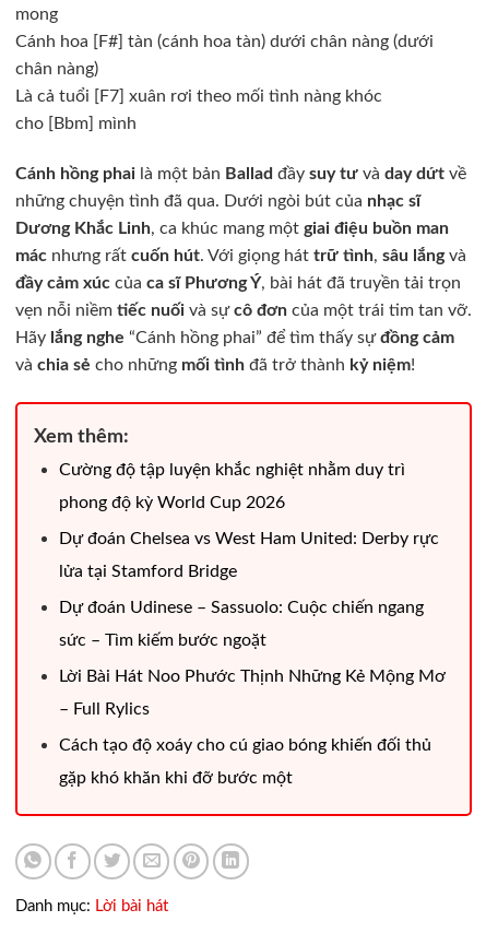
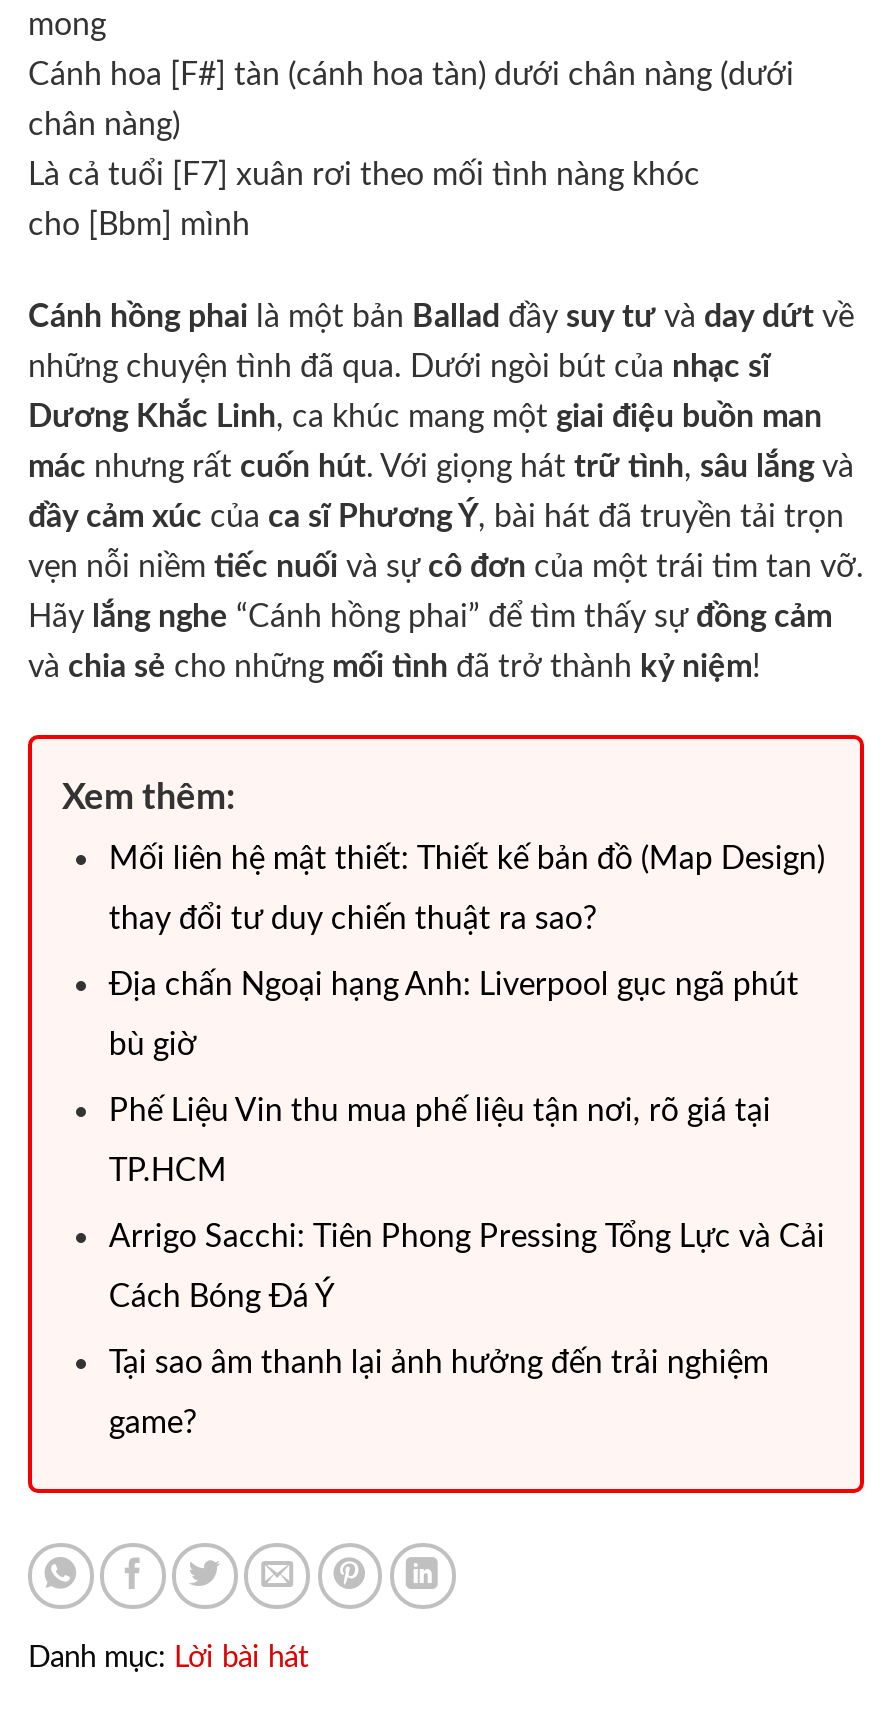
[59,461,406,478] Cường độ tập luyện khắc nghiệt nhằm duy trì -> [109,842,825,874] Mối liên hệ mật thiết: Thiết kế bản đồ (Map Design)
[59,493,285,511] phong độ kỳ World Cup 2026 -> [109,902,597,934] thay đổi tư duy chiến thuật ra sao?
[59,530,439,547] Dự đoán Chelsea vs West Ham United: Derby rực -> [109,968,799,1000] Địa chấn Ngoại hạng Anh: Liverpool gục ngã phút
[59,562,237,580] lửa tại Stamford Bridge -> [109,1028,197,1060] bù giờ
[59,598,424,616] Dự đoán Udinese – Sassuolo: Cuộc chiến ngang -> [109,1094,771,1126] Phế Liệu Vin thu mua phế liệu tận nơi, rõ giá tại
[59,631,267,649] sức – Tìm kiếm bước ngoặt -> [109,1154,227,1186] TP.HCM
[59,667,446,685] Lời Bài Hát Noo Phước Thịnh Những Kẻ Mộng Mơ -> [109,1220,825,1252] Arrigo Sacchi: Tiên Phong Pressing Tổng Lực và Cải
[59,700,150,717] – Full Rylics -> [109,1280,335,1312] Cách Bóng Đá Ý
[59,736,432,754] Cách tạo độ xoáy cho cú giao bóng khiến đối thủ -> [109,1346,769,1378] Tại sao âm thanh lại ảnh hưởng đến trải nghiệm
[59,769,293,786] gặp khó khăn khi đỡ bước một -> [109,1406,197,1438] game?

